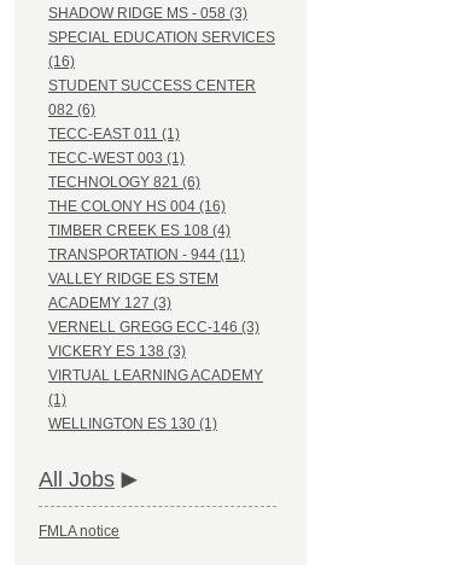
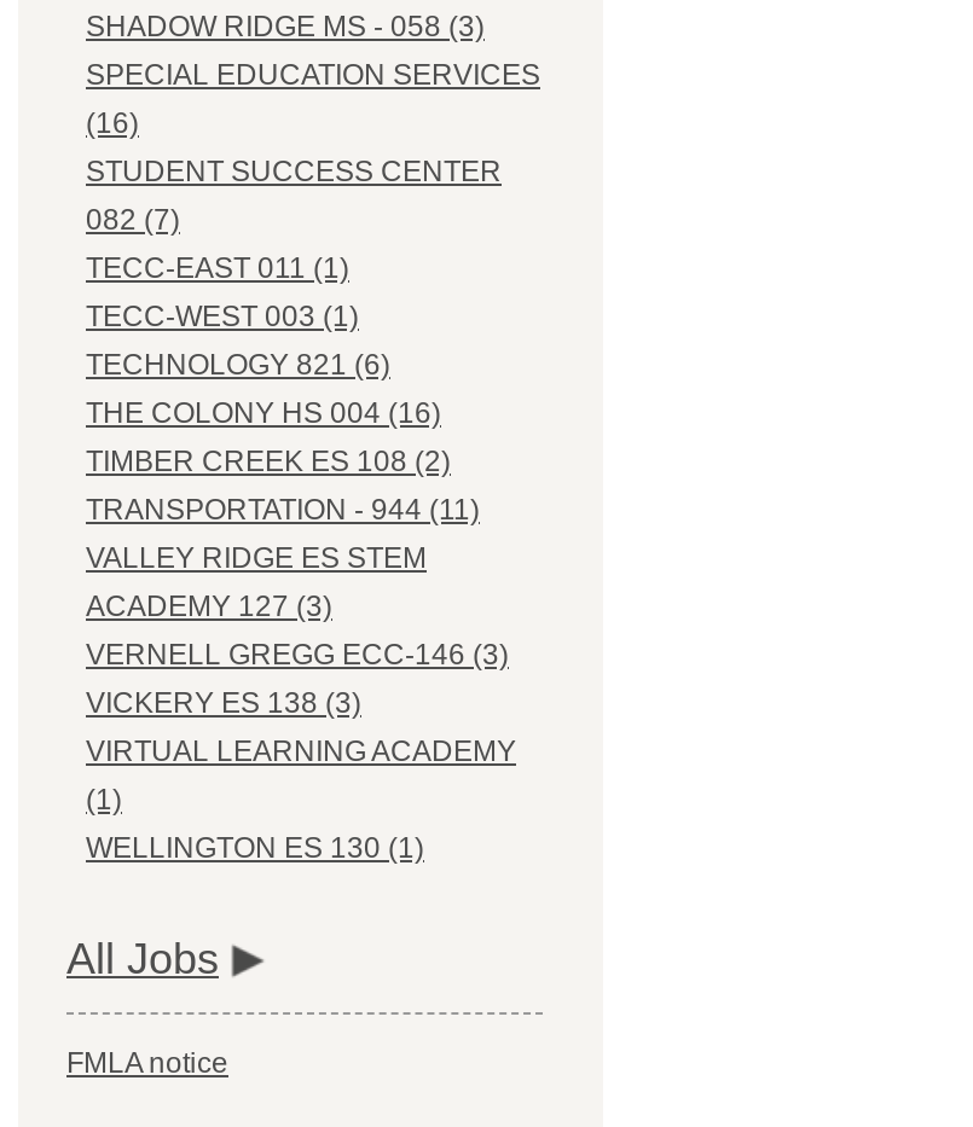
[48,102,95,119] 082 (6) -> [86,204,180,237] 082 (7)
[48,222,230,239] TIMBER CREEK ES 108 (4) -> [86,445,451,479] TIMBER CREEK ES 108 (2)

